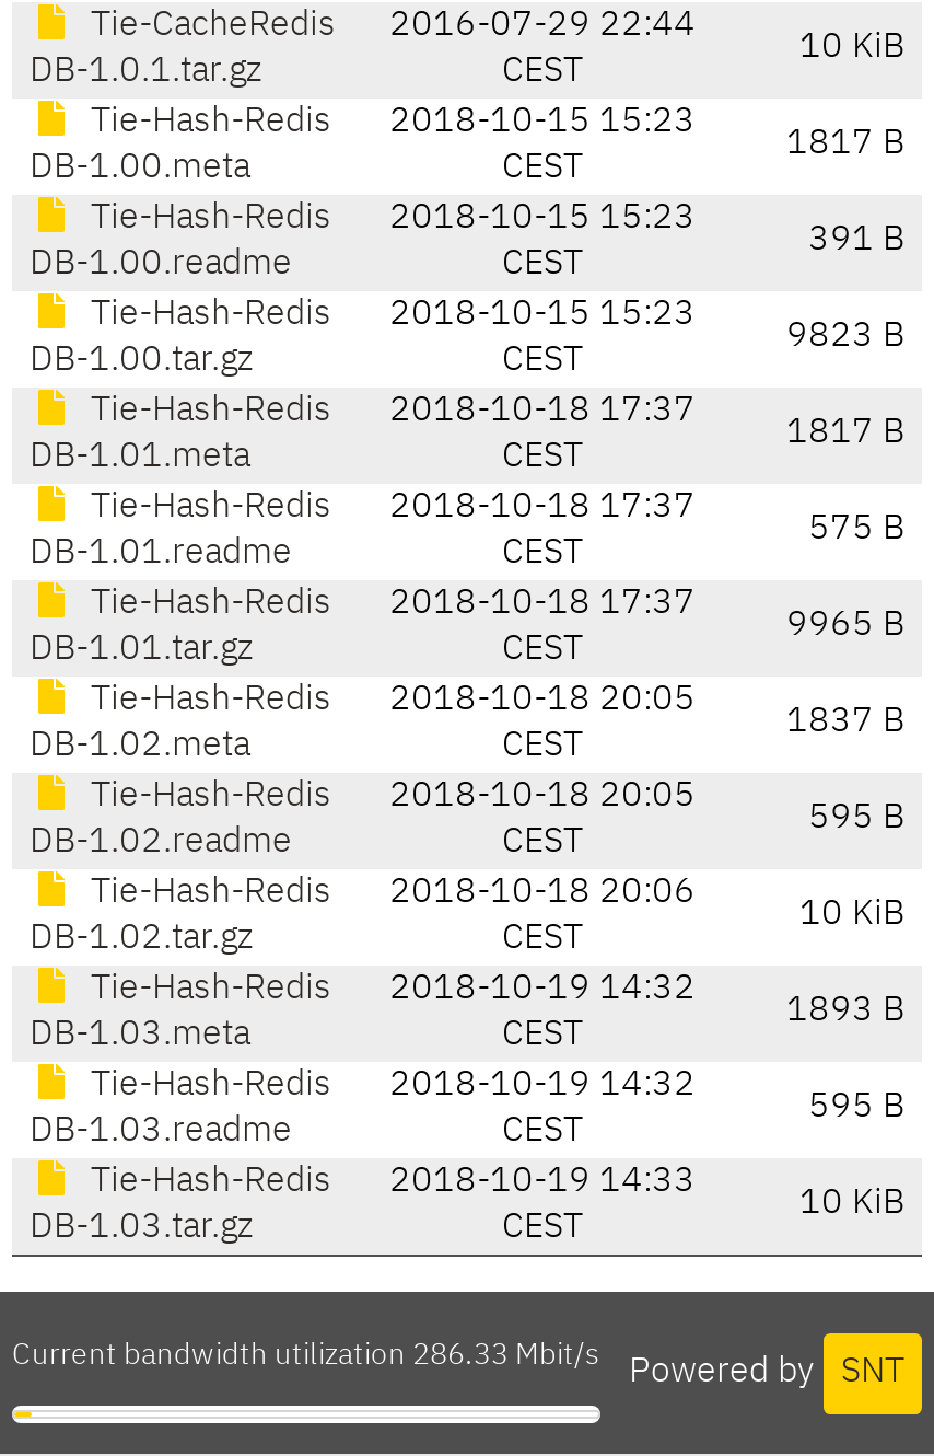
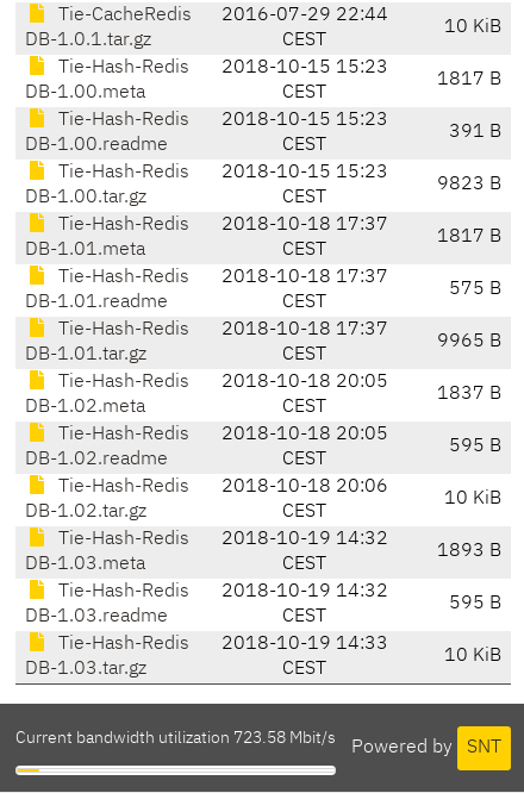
[12,1340,600,1371] Current bandwidth utilization 286.33 Mbit/s -> [15,730,336,747] Current bandwidth utilization 723.58 Mbit/s

